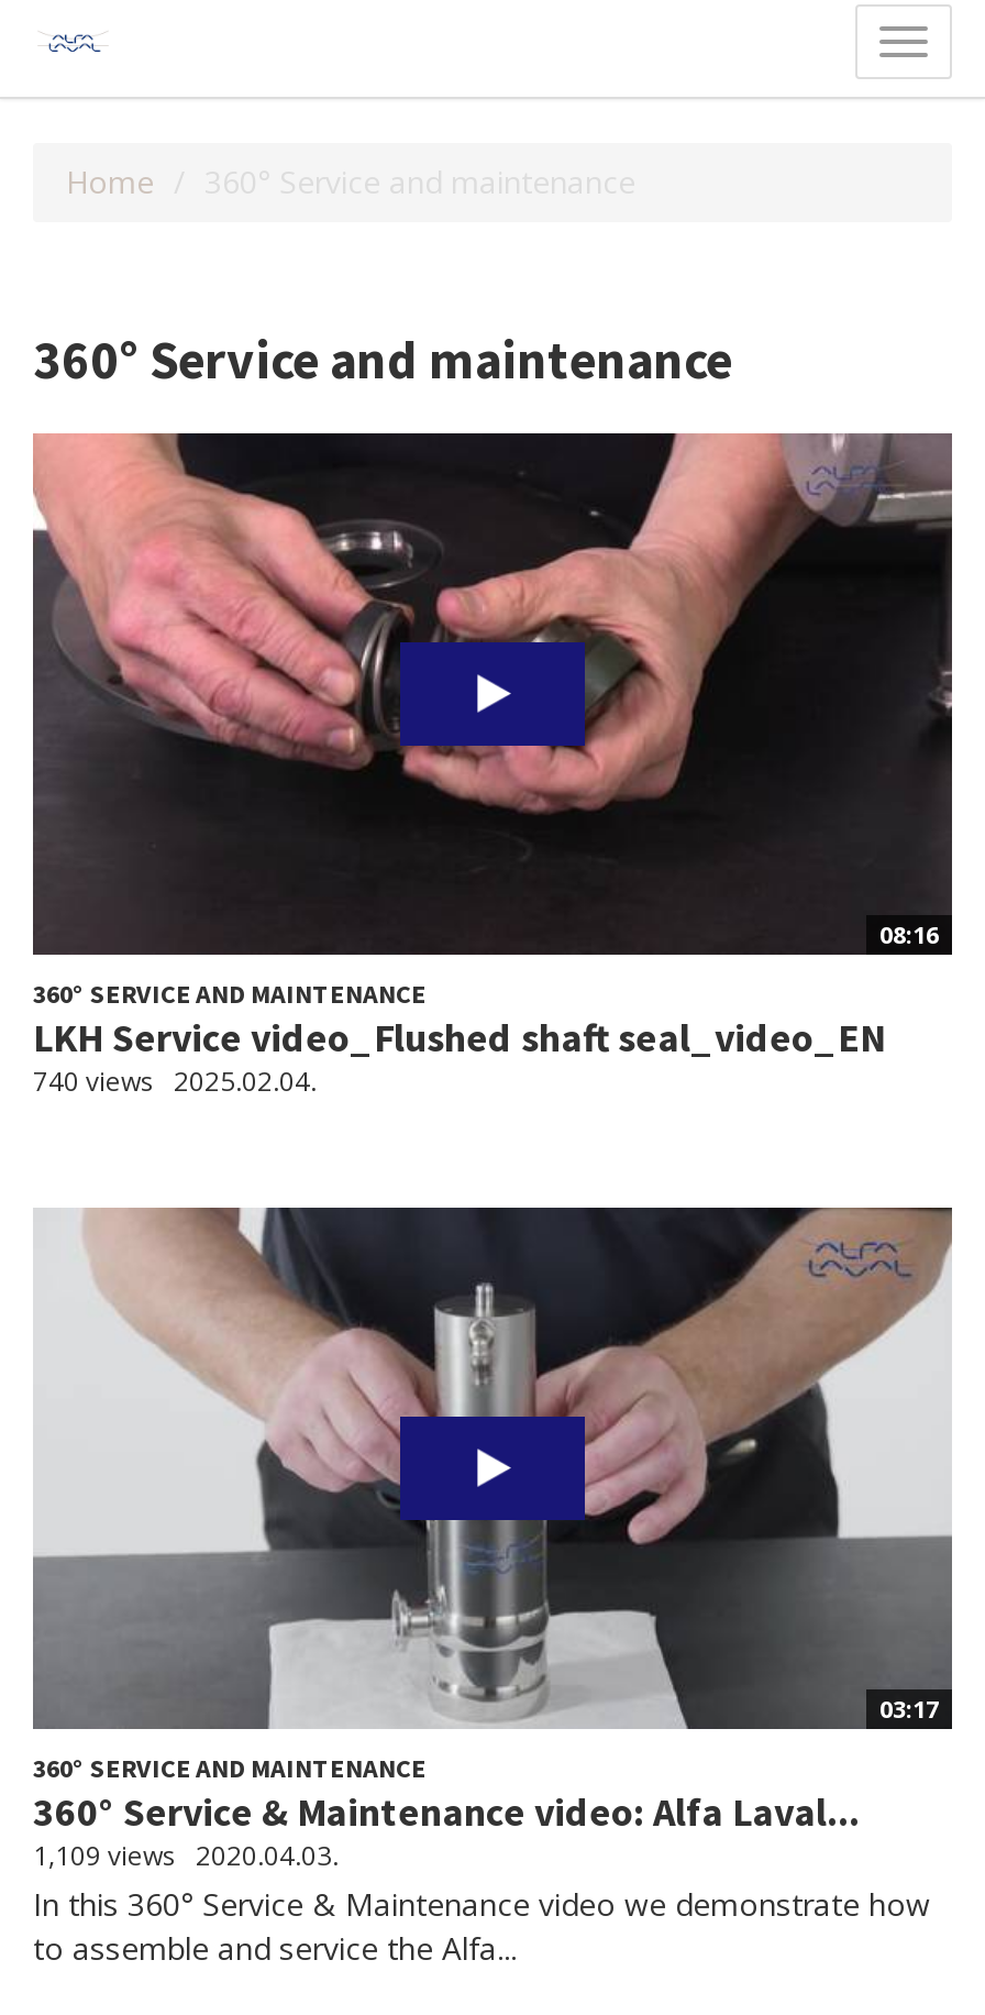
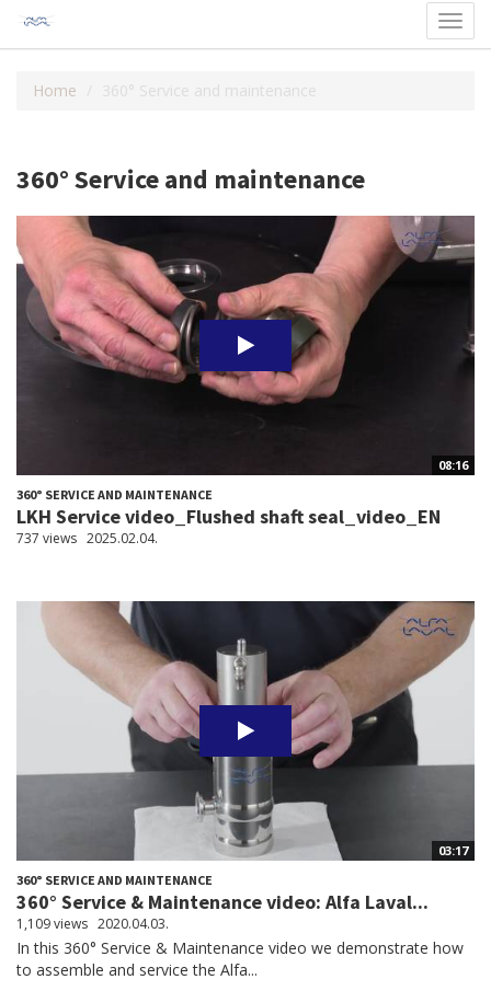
[33,1062,317,1100] 740 views 2025.02.04. -> [16,529,158,547] 737 views 2025.02.04.

